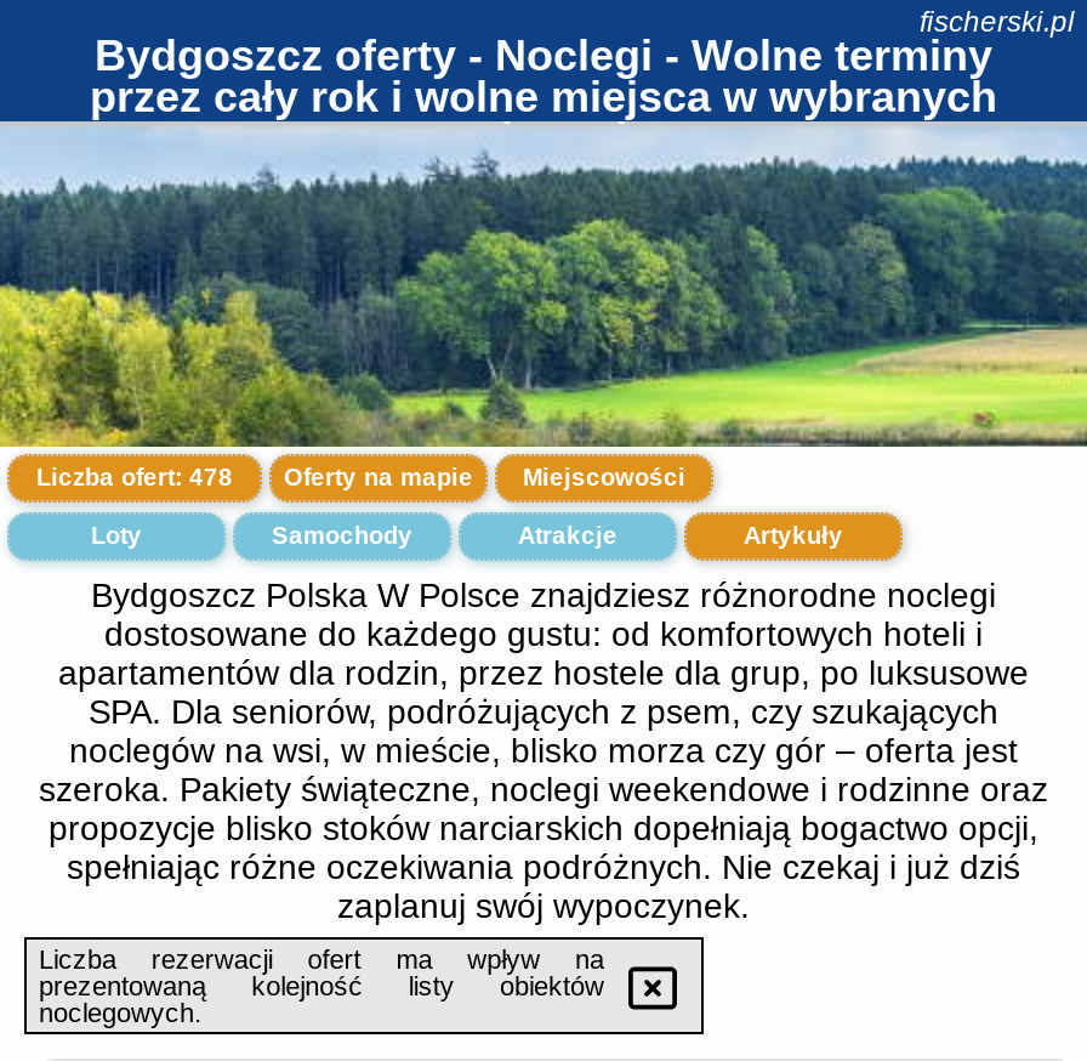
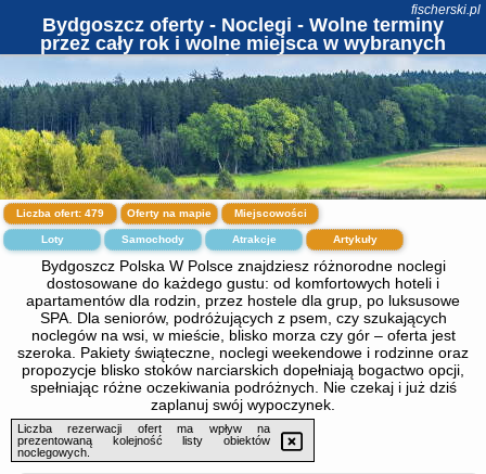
[36,465,685,491] Liczba ofert: 478 Oferty na mapie Miejscowości -> [16,208,306,220] Liczba ofert: 479 Oferty na mapie Miejscowości

